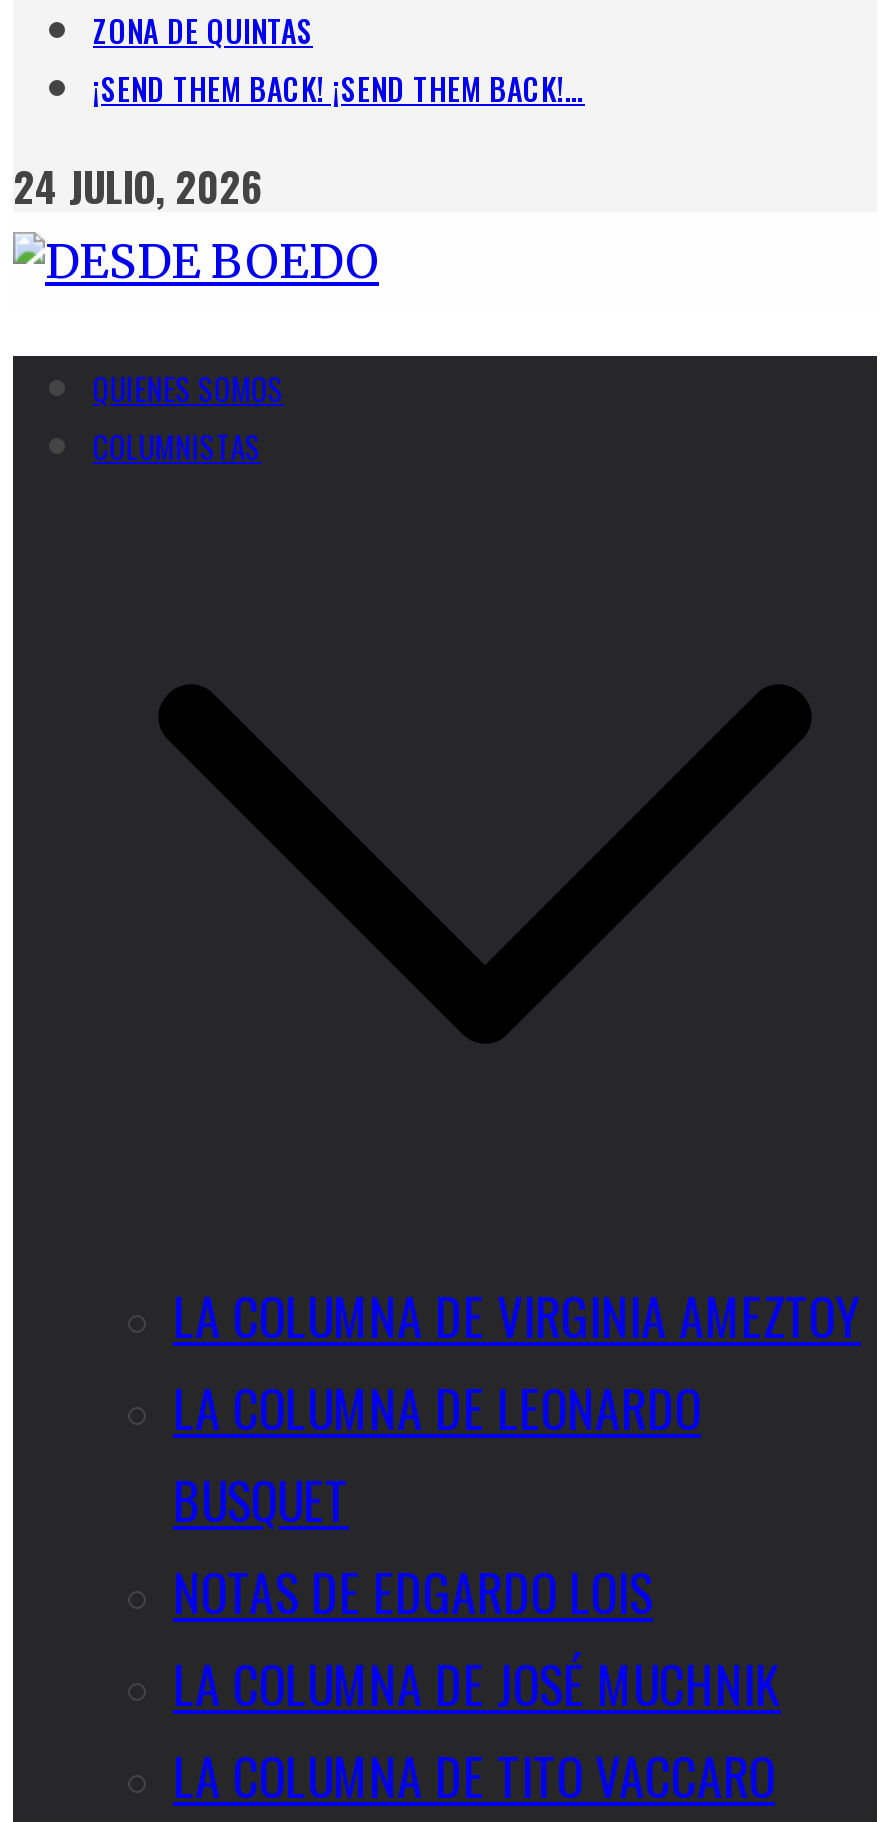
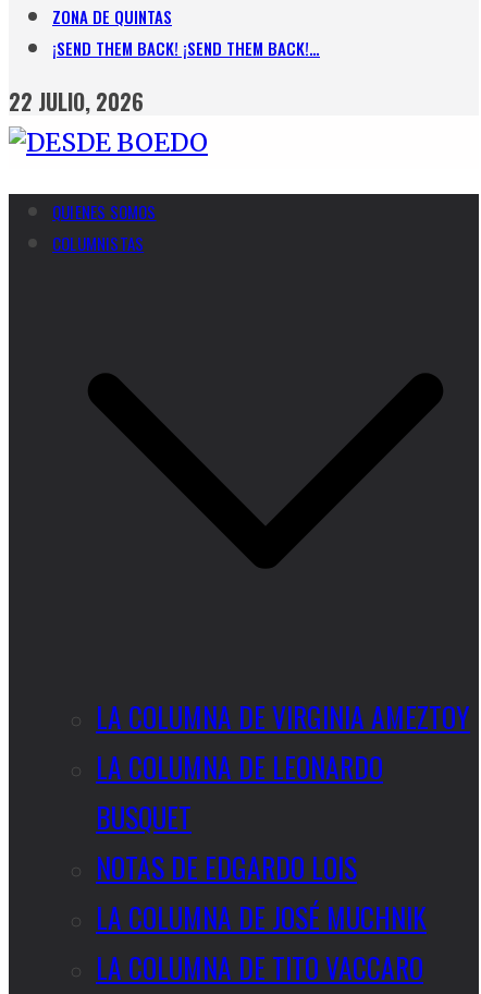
[13,156,263,216] 24 JULIO, 2026 -> [9,85,144,118] 22 JULIO, 2026

